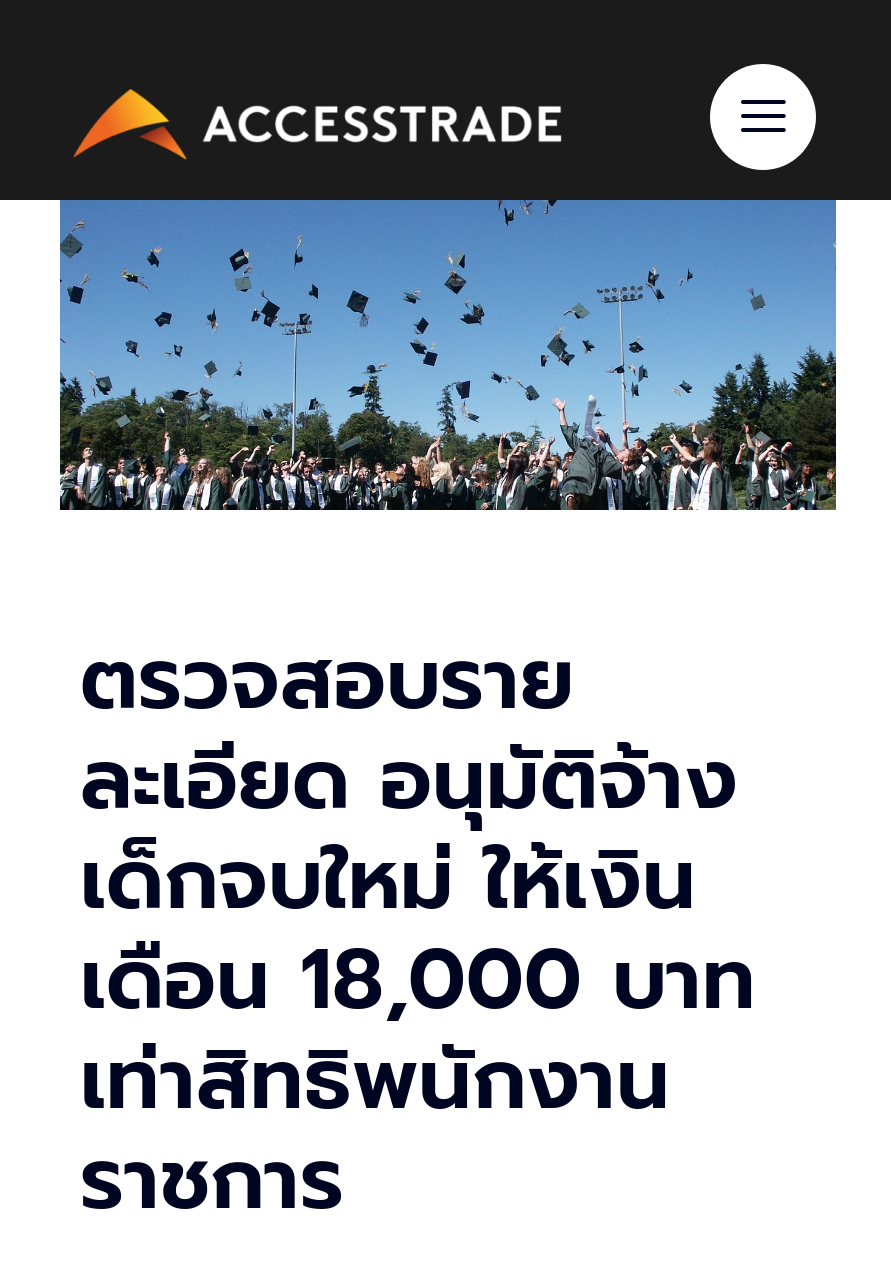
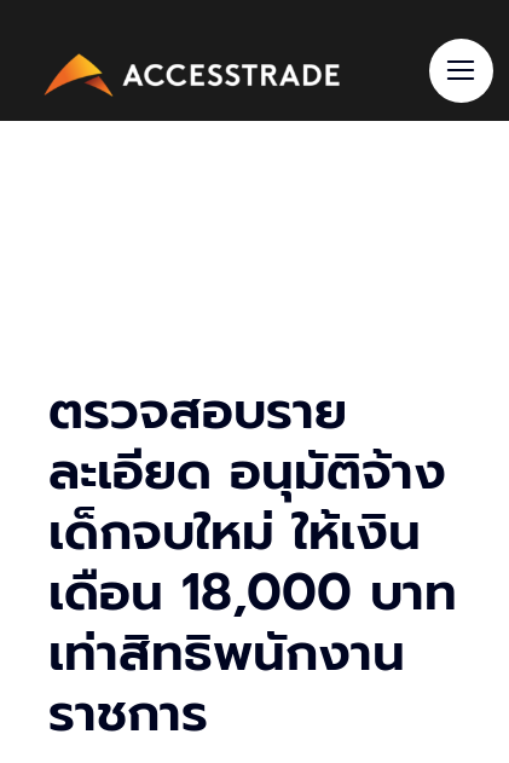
[58,198,838,512] [image] -> none

